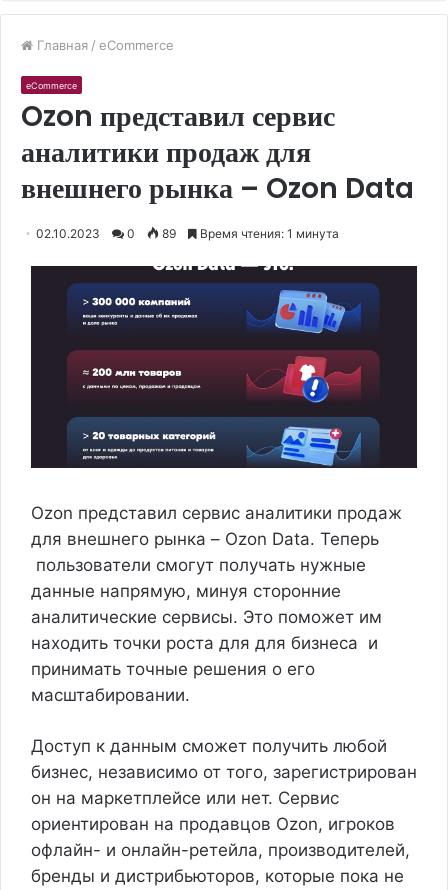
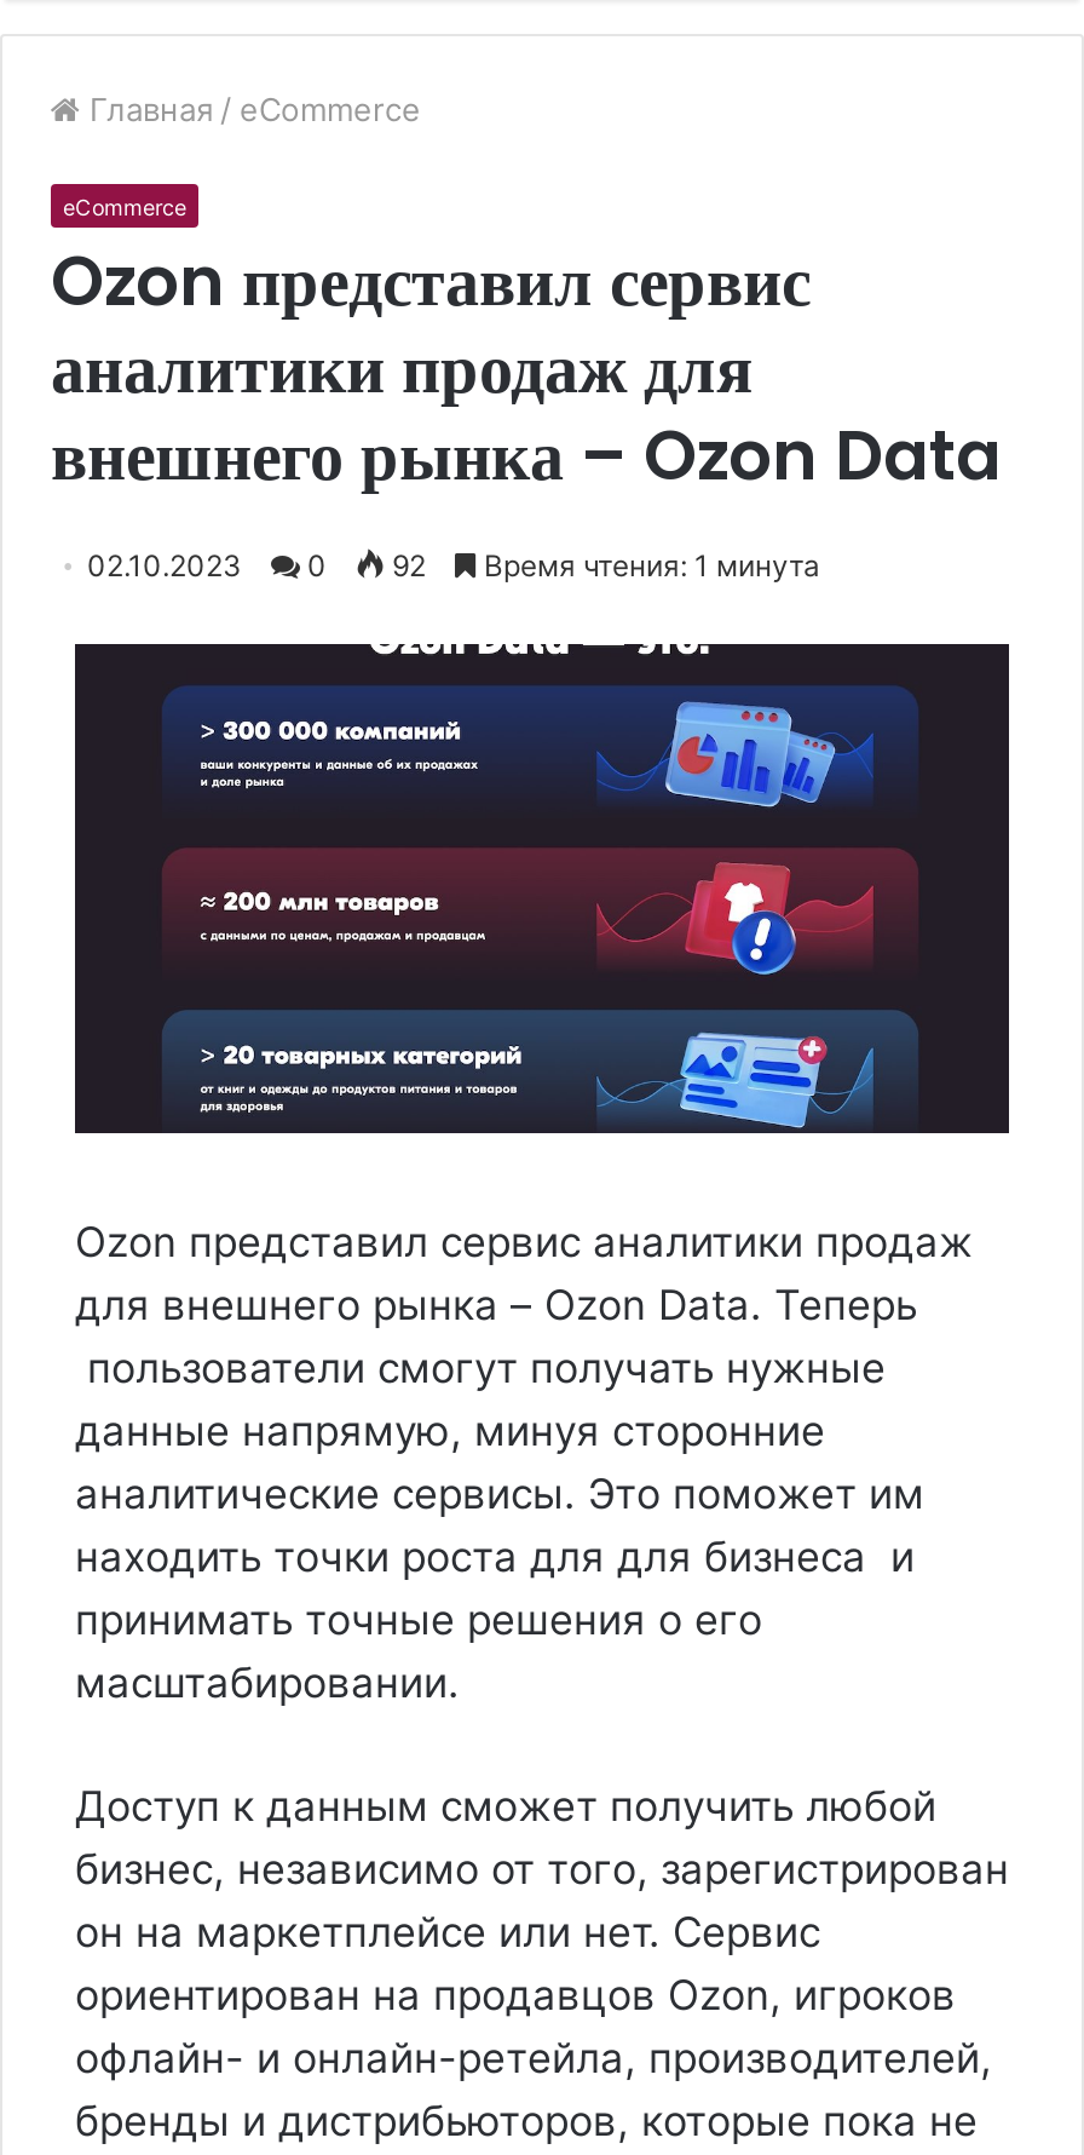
[36,226,339,241] 02.10.2023 0 89 Время чтения: 1 минута -> [87,547,820,584] 02.10.2023 0 92 Время чтения: 1 минута

